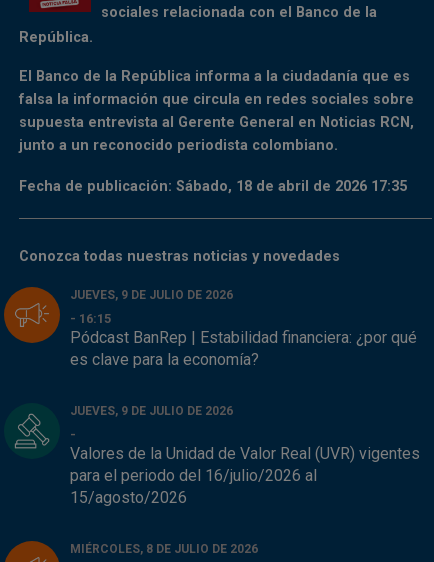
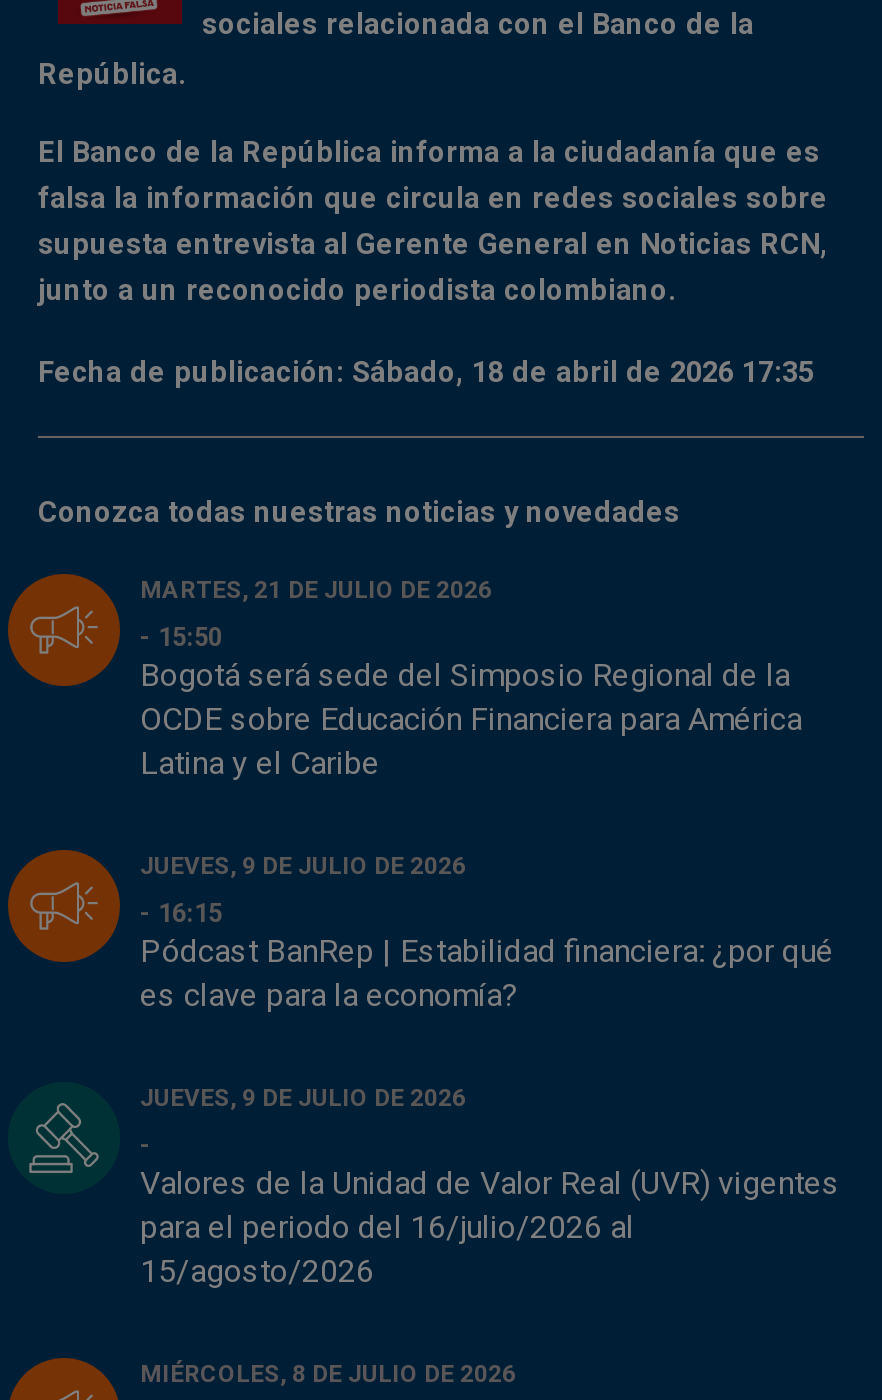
none -> [140,575,802,781] MARTES, 21 DE JULIO DE 2026 | - 15:50 | Bogotá será sede del Simposio Regional de la | OCDE sobre Educación Financiera para América | Latina y el Caribe

